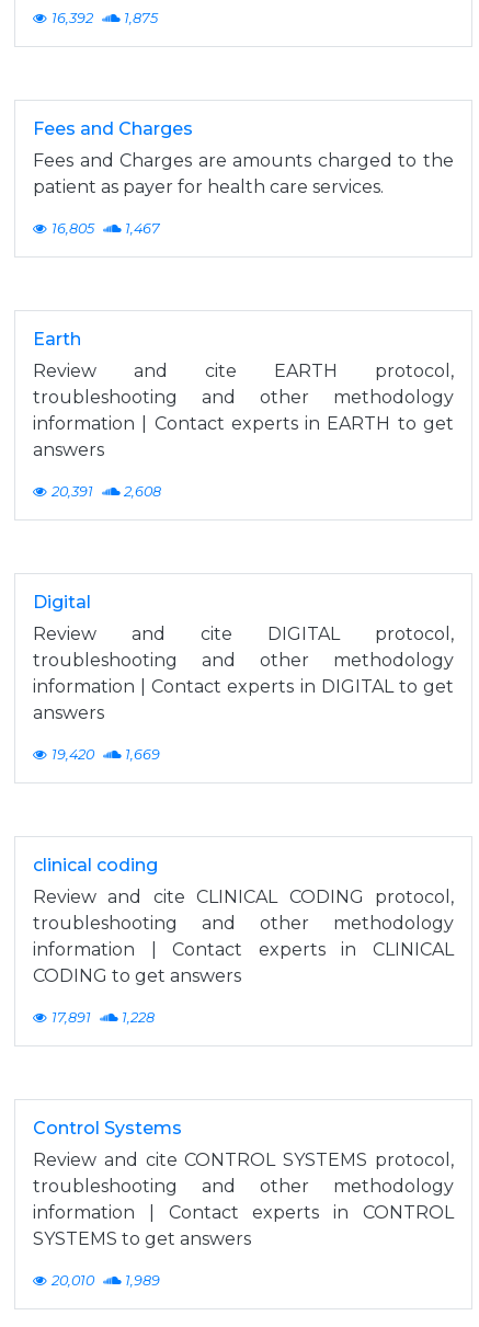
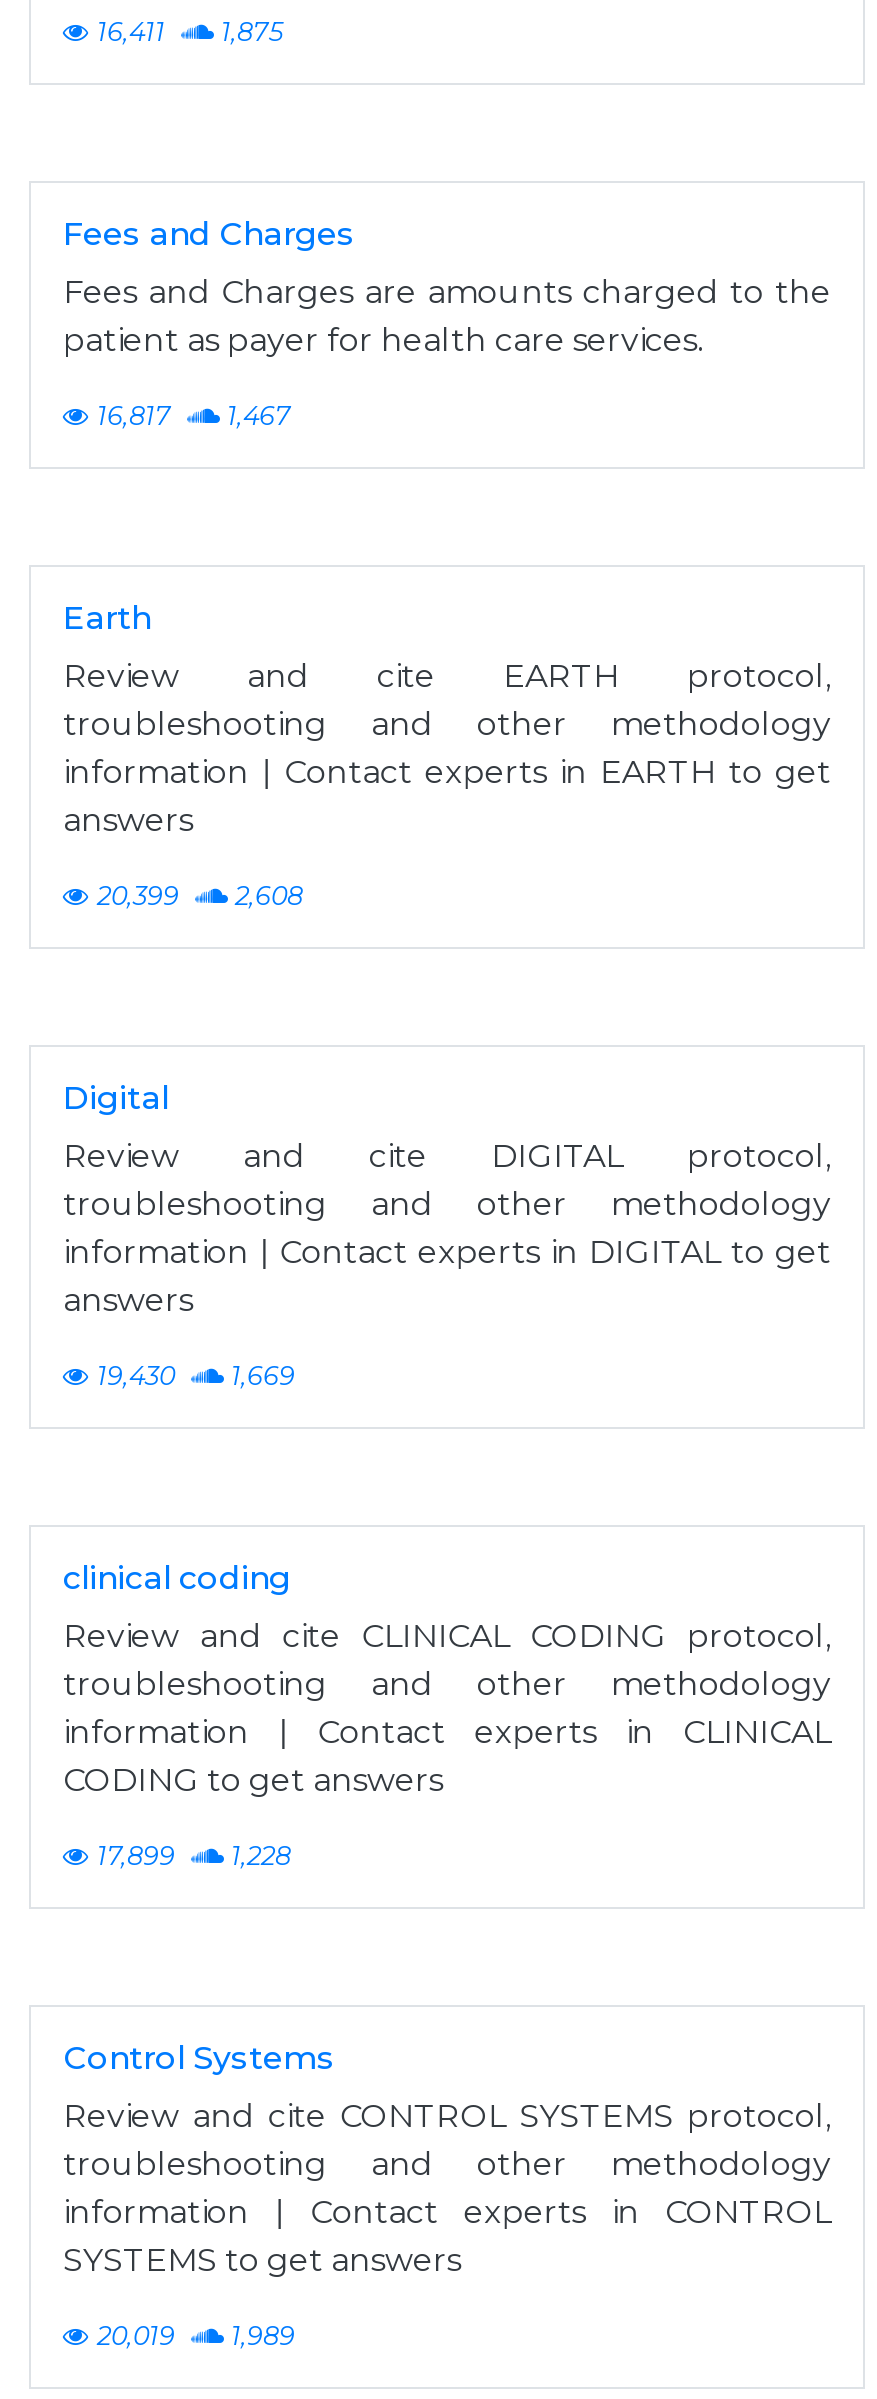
[52,10,158,26] 16,392 1,875 -> [97,16,283,46] 16,411 1,875
[52,220,160,236] 16,805 1,467 -> [97,400,291,430] 16,817 1,467
[52,483,161,499] 20,391 2,608 -> [97,880,303,910] 20,399 2,608
[52,746,160,762] 19,420 1,669 -> [97,1360,295,1390] 19,430 1,669
[52,1009,155,1025] 17,891 1,228 -> [97,1840,291,1870] 17,899 1,228
[52,1272,160,1288] 20,010 1,989 -> [97,2320,295,2350] 20,019 1,989

